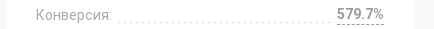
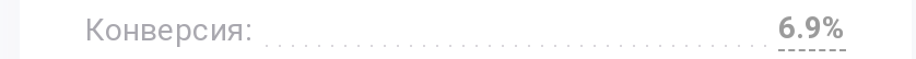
[337,6,384,22] 579.7% -> [778,10,846,45] 6.9%

